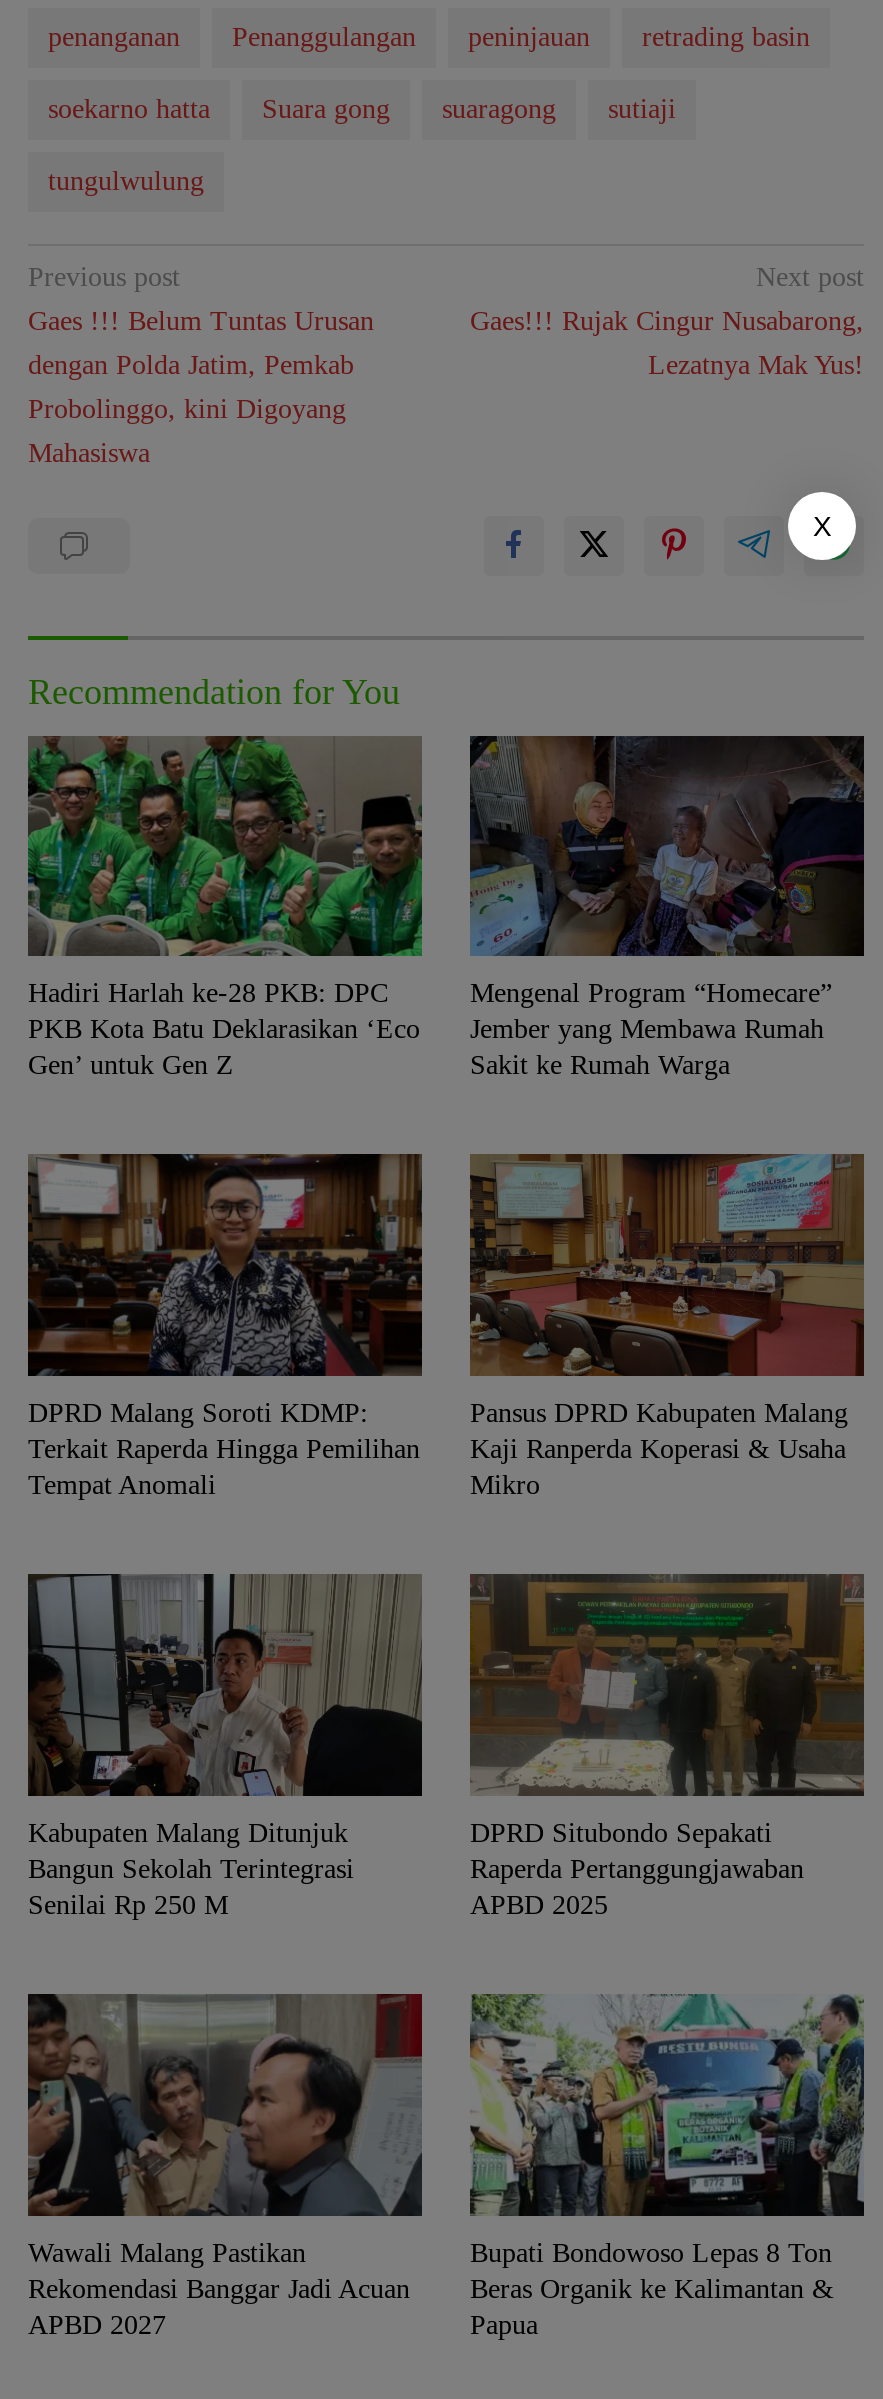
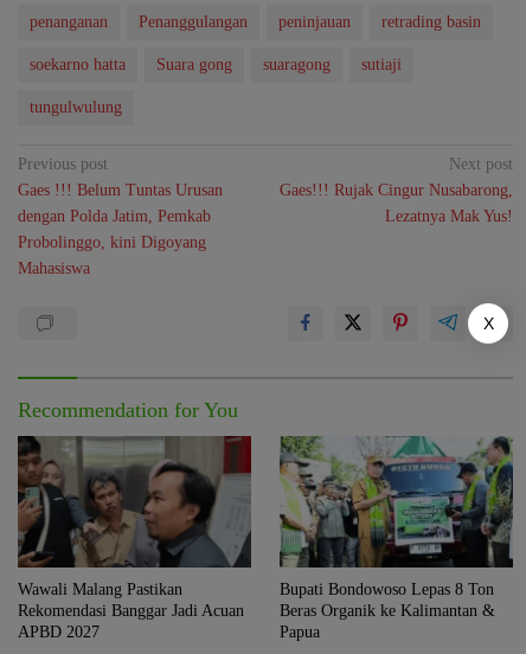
[26,734,424,1081] [image] | Hadiri Harlah ke-28 PKB: DPC | PKB Kota Batu Deklarasikan ‘Eco | Gen’ untuk Gen Z -> none
[468,734,866,1081] [image] | Mengenal Program “Homecare” | Jember yang Membawa Rumah | Sakit ke Rumah Warga -> none
[26,1150,424,1500] [image] | DPRD Malang Soroti KDMP: | Terkait Raperda Hingga Pemilihan | Tempat Anomali -> none
[468,1152,866,1500] [image] | Pansus DPRD Kabupaten Malang | Kaji Ranperda Koperasi & Usaha | Mikro -> none
[26,1570,424,1920] [image] | Kabupaten Malang Ditunjuk | Bangun Sekolah Terintegrasi | Senilai Rp 250 M -> none
[468,1572,866,1920] [image] | DPRD Situbondo Sepakati | Raperda Pertanggungjawaban | APBD 2025 -> none

